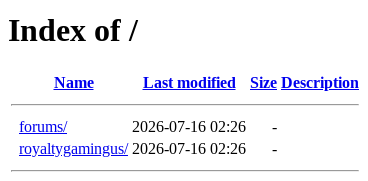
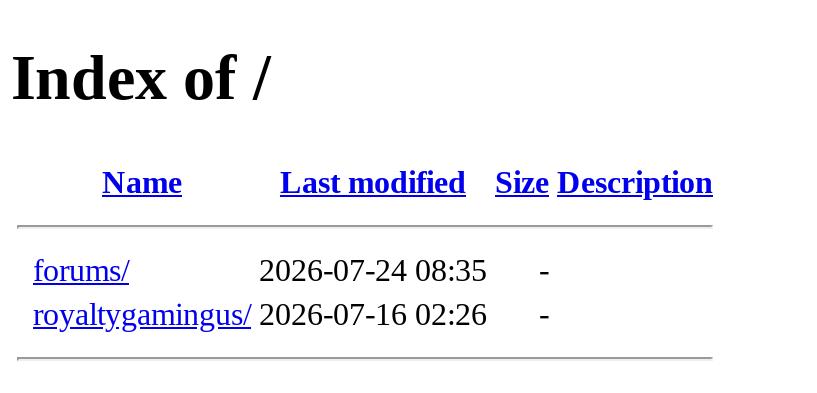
[132,118,246,135] 2026-07-16 02:26 -> [259,253,487,287] 2026-07-24 08:35

